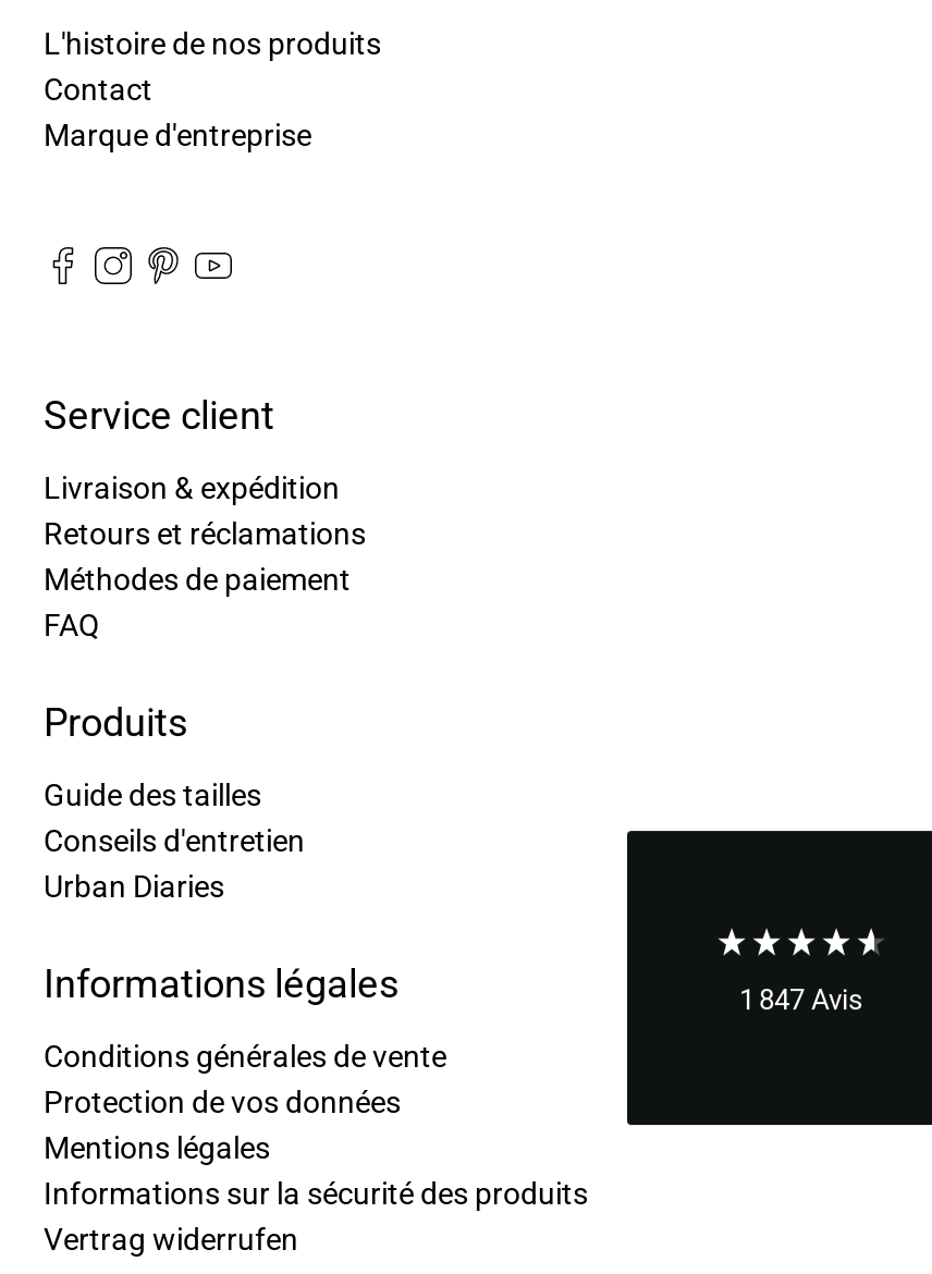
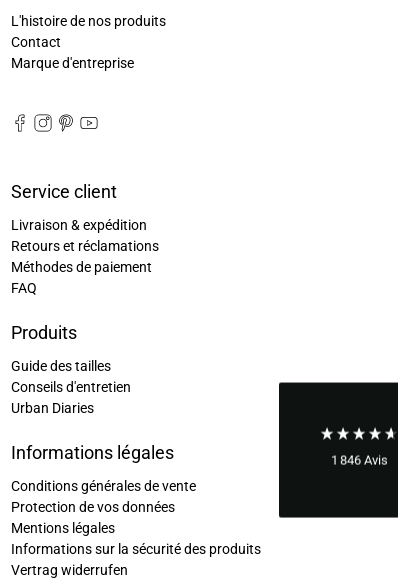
[739,984,863,1017] 1 847 Avis -> [330,453,387,468] 1 846 Avis

